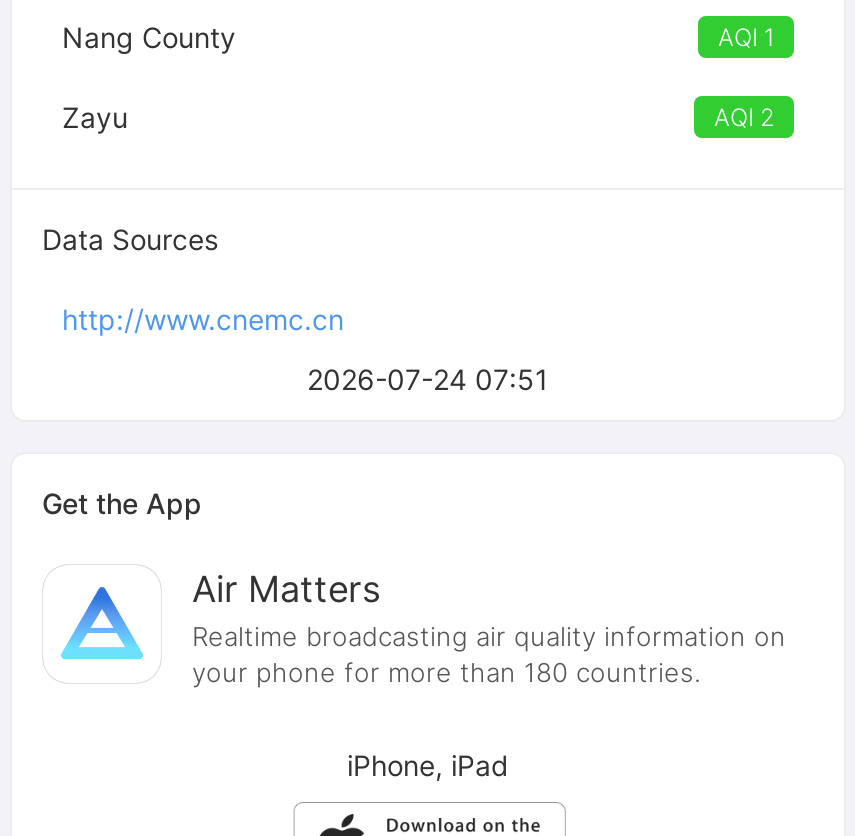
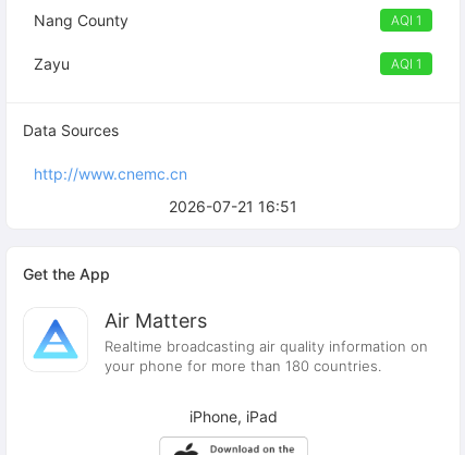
[714,102,774,132] AQI 2 -> [391,56,421,72] AQI 1
[307,362,549,396] 2026-07-24 07:51 -> [169,197,297,216] 2026-07-21 16:51

